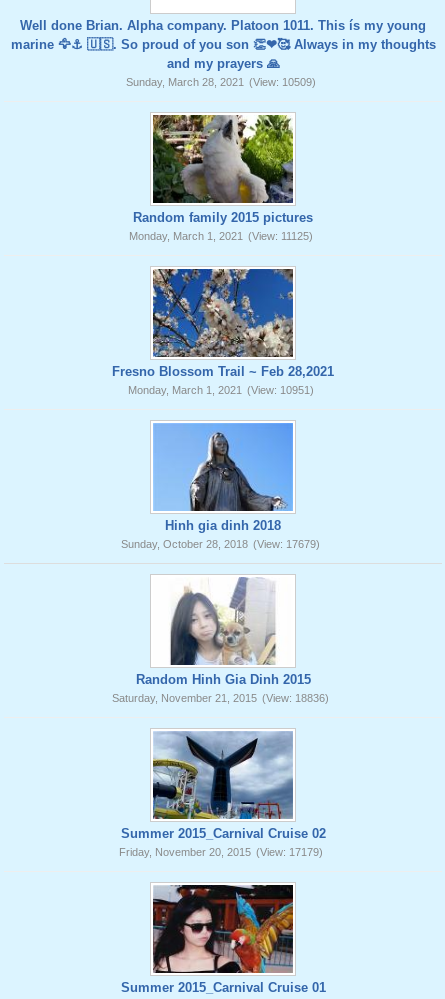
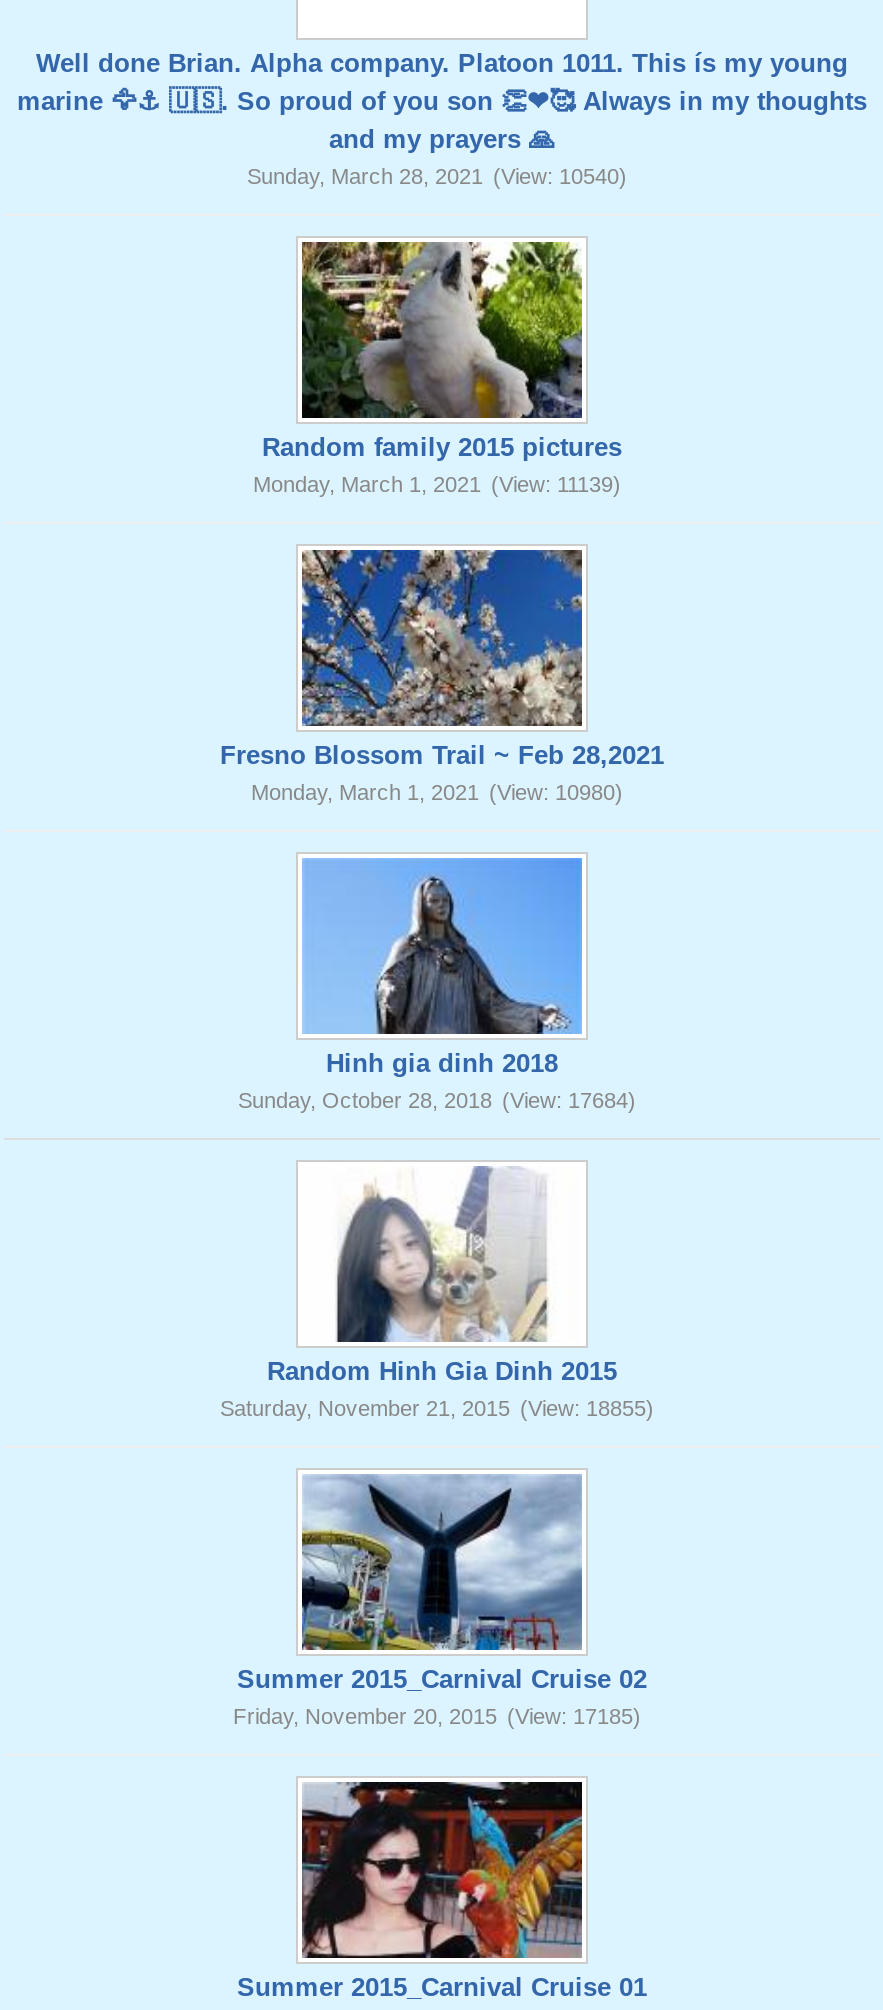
[125,76,315,88] Sunday, March 28, 2021 (View: 10509) -> [247,164,627,188] Sunday, March 28, 2021 (View: 10540)
[128,230,312,242] Monday, March 1, 2021 (View: 11125) -> [253,472,621,496] Monday, March 1, 2021 (View: 11139)
[127,384,313,396] Monday, March 1, 2021 (View: 10951) -> [251,780,623,804] Monday, March 1, 2021 (View: 10980)
[121,538,320,550] Sunday, October 28, 2018 (View: 17679) -> [238,1088,636,1112] Sunday, October 28, 2018 (View: 17684)
[112,692,329,704] Saturday, November 21, 2015 (View: 18836) -> [220,1396,654,1420] Saturday, November 21, 2015 (View: 18855)
[118,846,322,858] Friday, November 20, 2015 (View: 17179) -> [233,1704,641,1728] Friday, November 20, 2015 (View: 17185)

